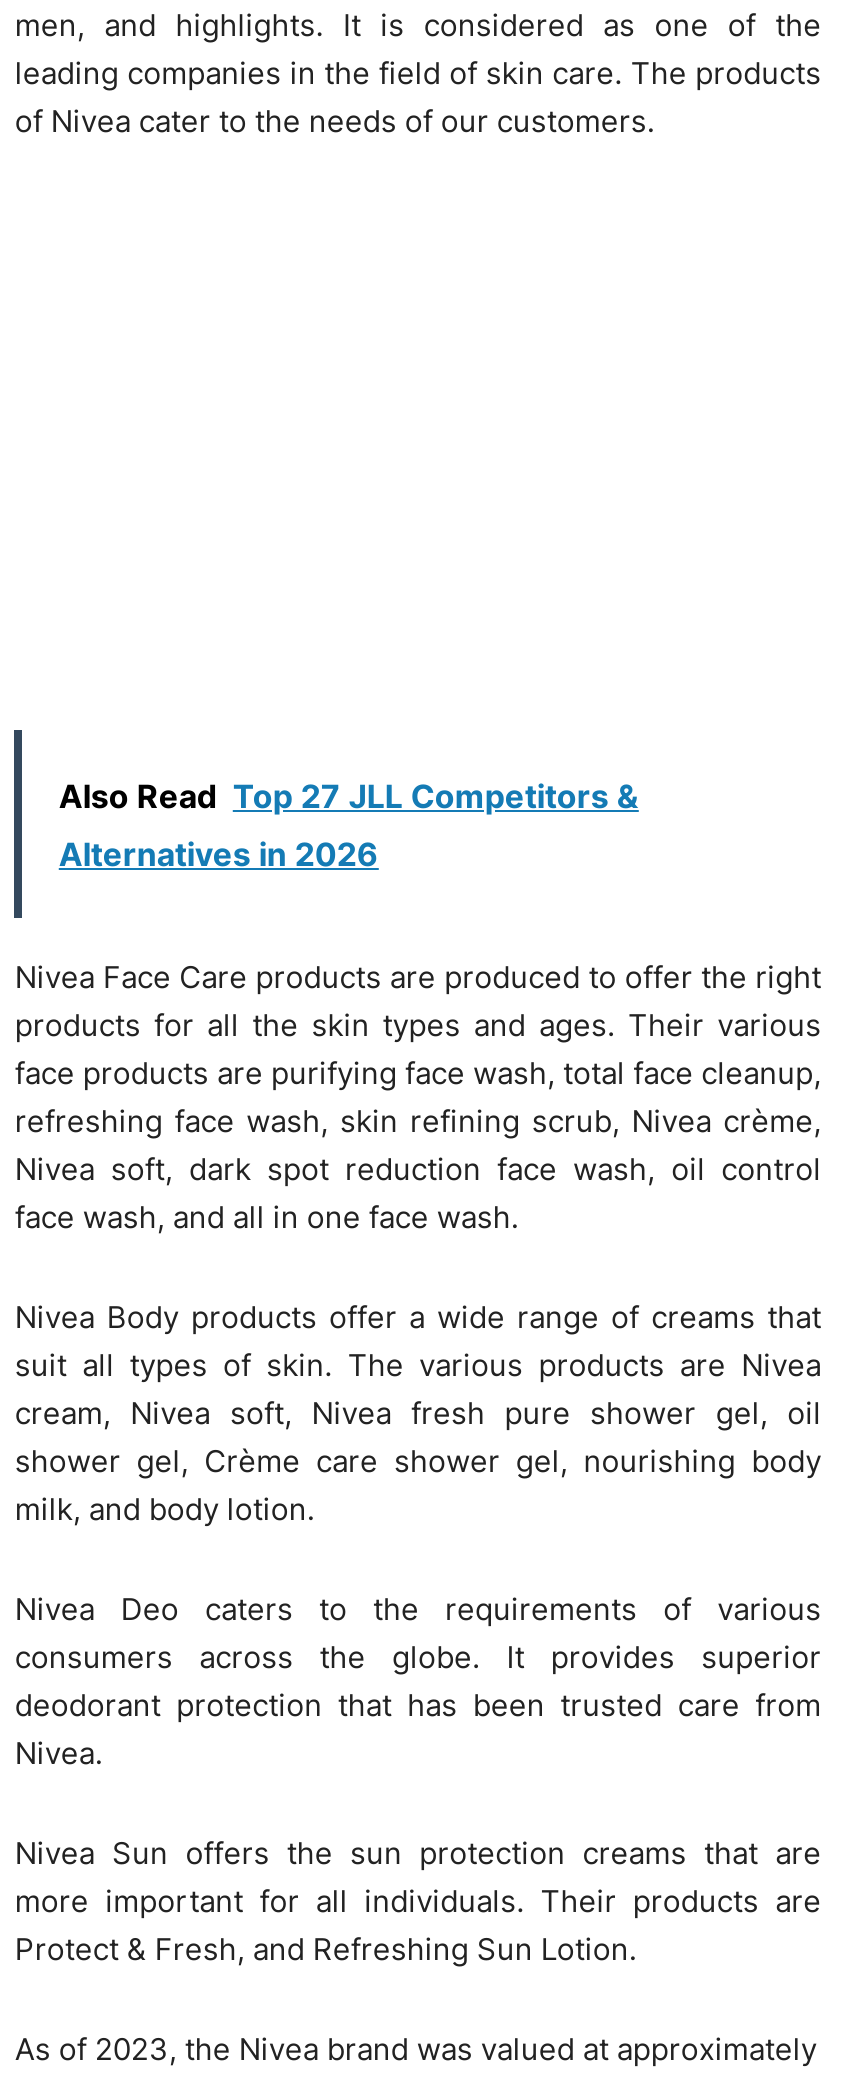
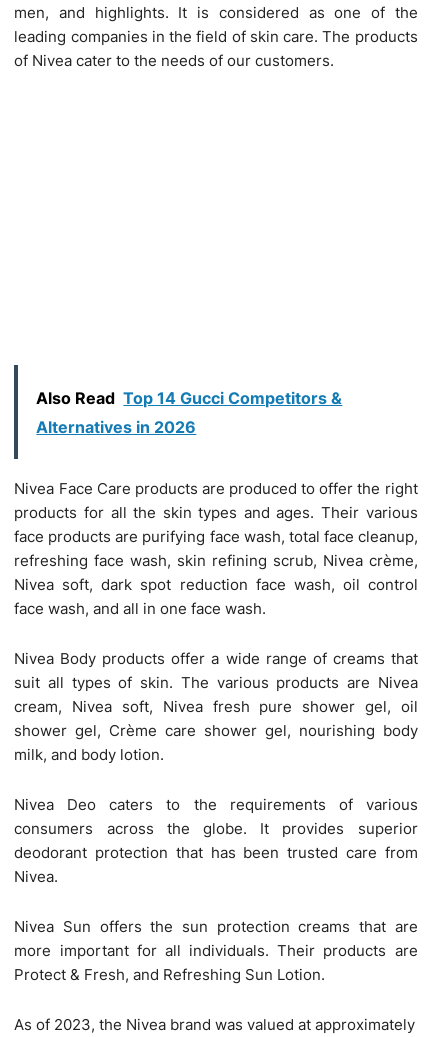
[59,776,639,816] Also Read Top 27 JLL Competitors & -> [36,388,342,408] Also Read Top 14 Gucci Competitors &

